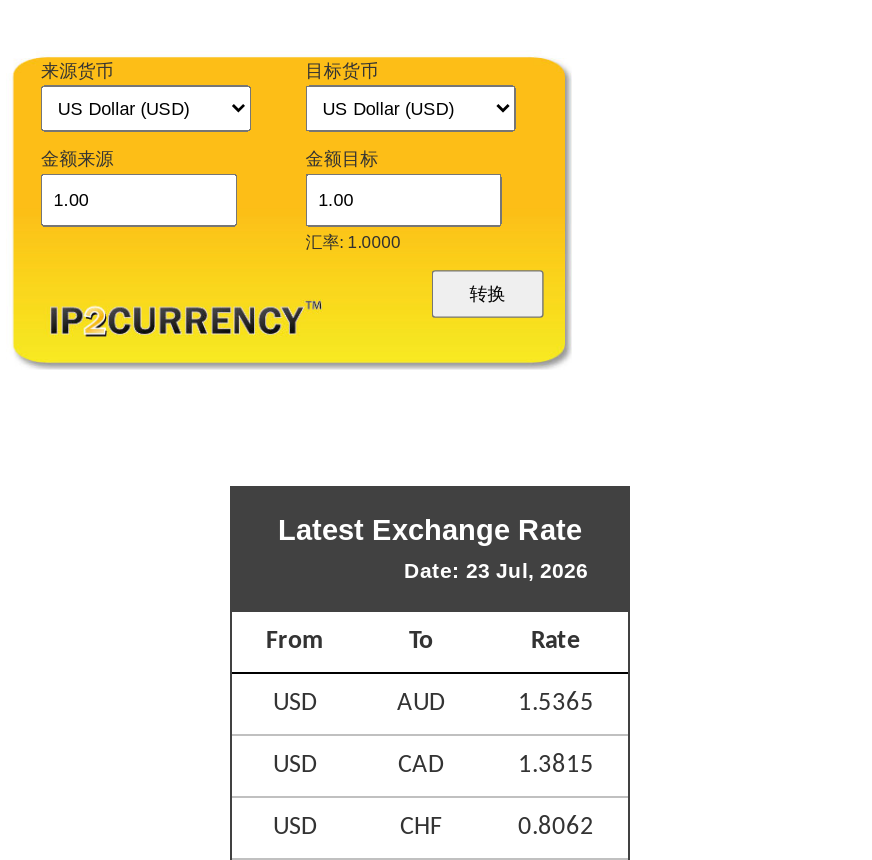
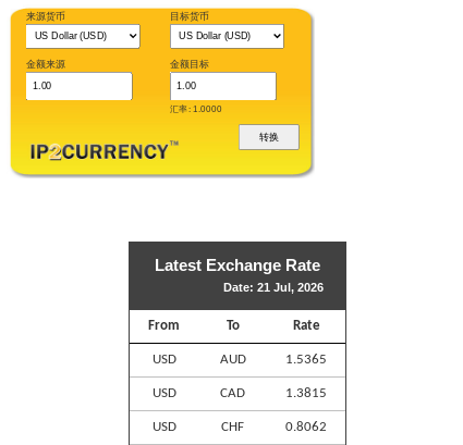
[404,559,588,583] Date: 23 Jul, 2026 -> [223,281,324,294] Date: 21 Jul, 2026

